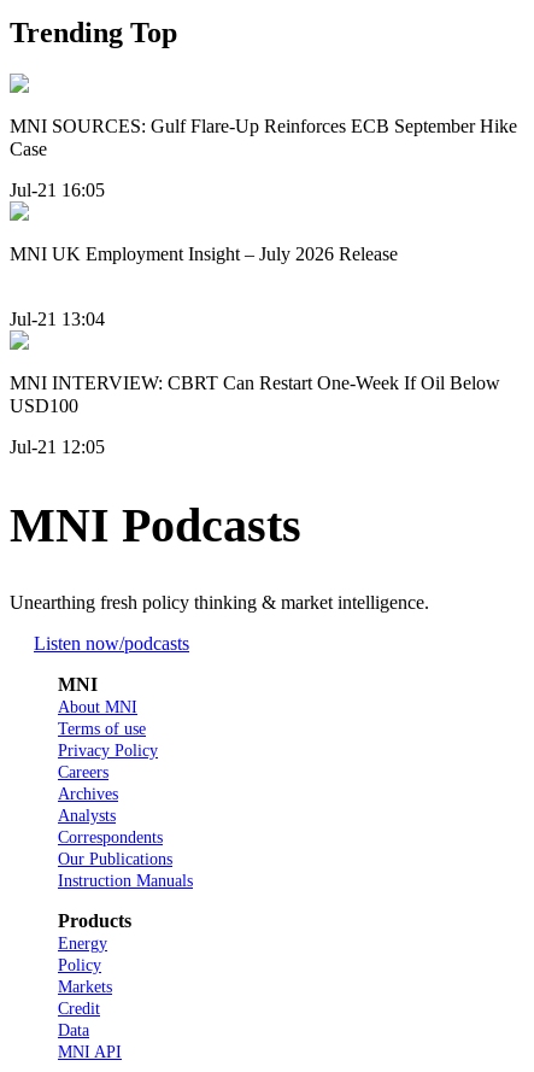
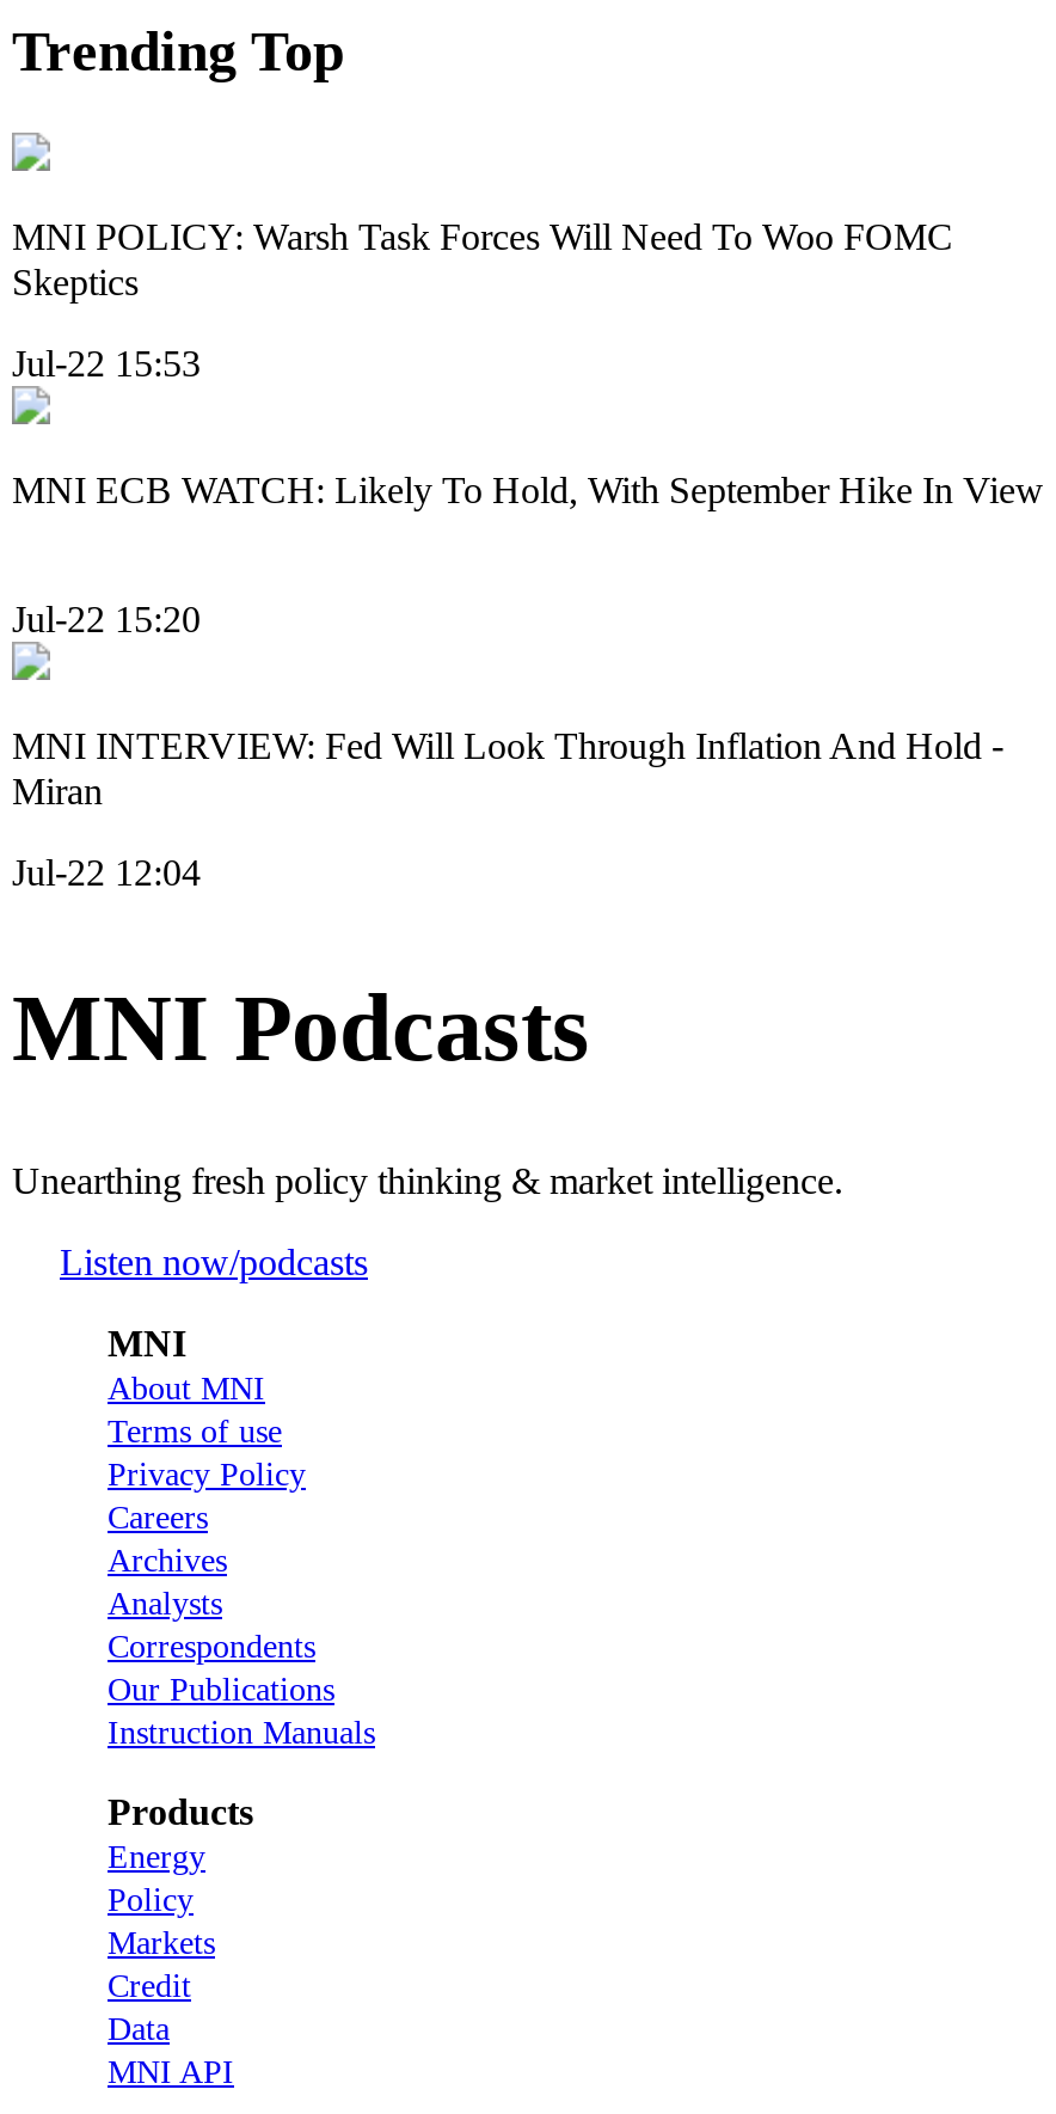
[10,116,517,159] MNI SOURCES: Gulf Flare-Up Reinforces ECB September Hike | Case -> [12,216,953,302] MNI POLICY: Warsh Task Forces Will Need To Woo FOMC | Skeptics
[10,180,105,200] Jul-21 16:05 -> [12,343,201,384] Jul-22 15:53
[10,244,398,264] MNI UK Employment Insight – July 2026 Release -> [12,470,1044,511] MNI ECB WATCH: Likely To Hold, With September Hike In View
[10,308,105,329] Jul-21 13:04 -> [12,598,201,638] Jul-22 15:20
[10,372,500,416] MNI INTERVIEW: CBRT Can Restart One-Week If Oil Below | USD100 -> [12,724,1003,810] MNI INTERVIEW: Fed Will Look Through Inflation And Hold - | Miran
[10,437,105,457] Jul-21 12:05 -> [12,852,201,893] Jul-22 12:04

